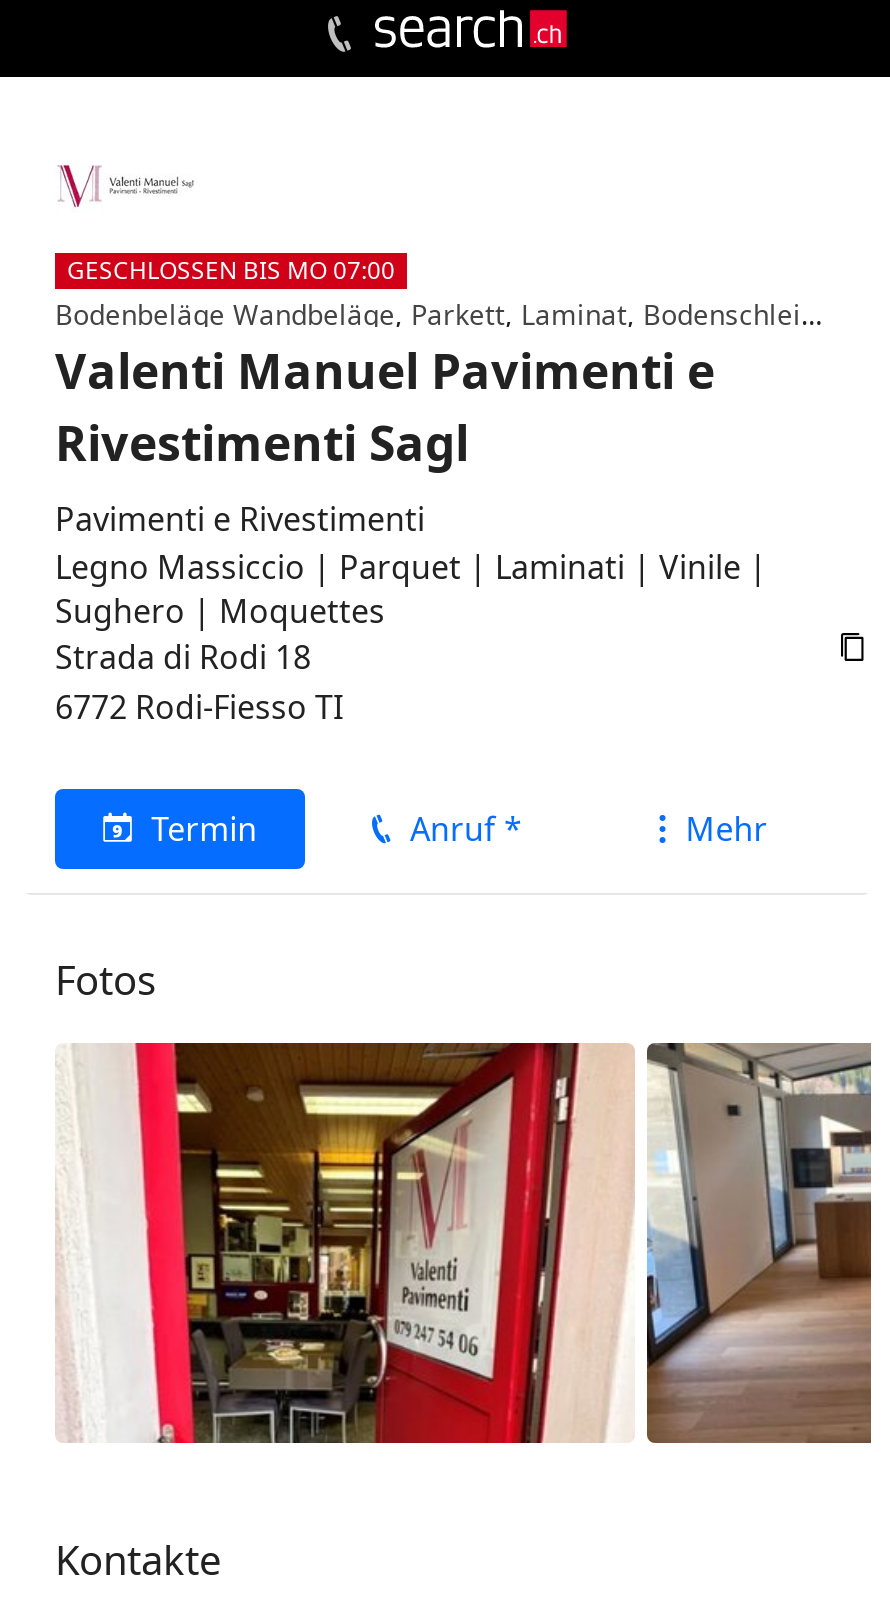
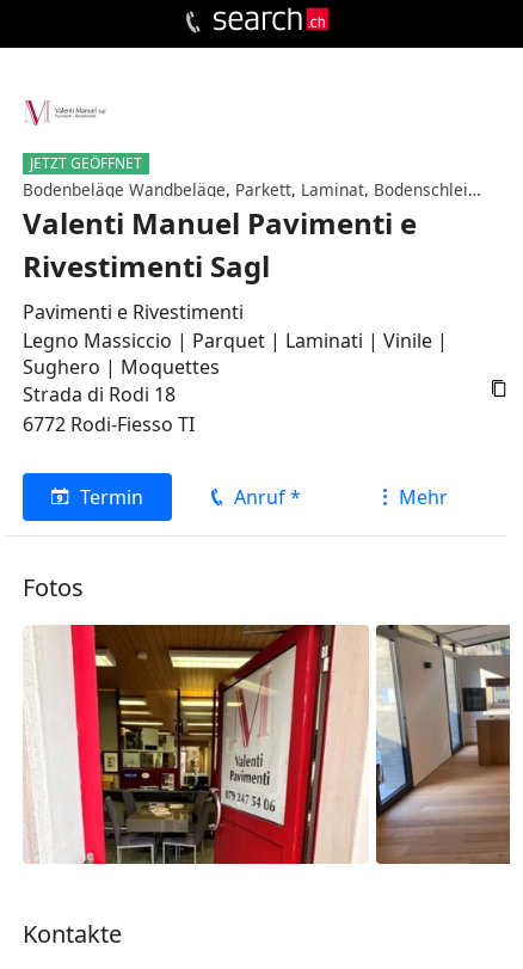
[67,253,395,287] GESCHLOSSEN BIS MO 07:00 -> [30,153,142,173] JETZT GEÖFFNET

